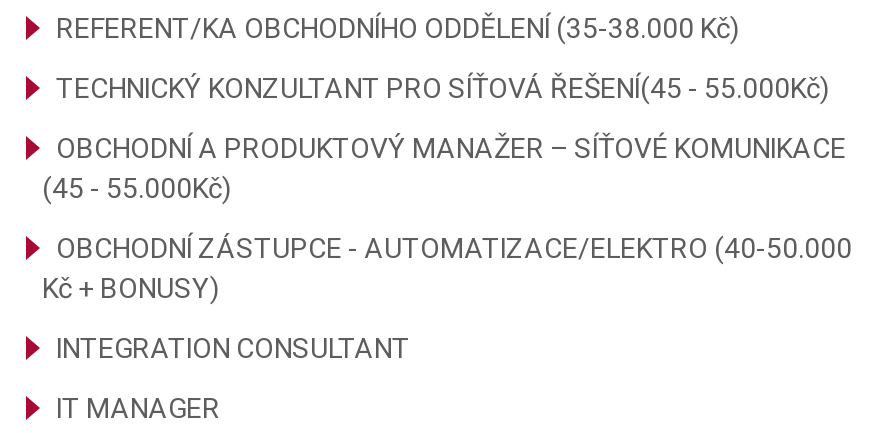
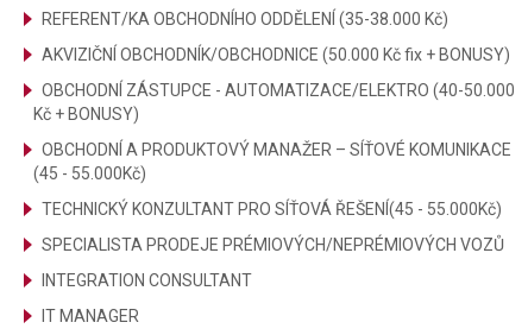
none -> [42,45,510,64] AKVIZIČNÍ OBCHODNÍK/OBCHODNICE (50.000 Kč fix + BONUSY)
moved [42,72,846,204] -> [33,140,511,219]: OBCHODNÍ A PRODUKTOVÝ MANAŽER – SÍŤOVÉ KOMUNIKACE | (45 - 55.000Kč) | TECHNICKÝ KONZULTANT PRO SÍŤOVÁ ŘEŠENÍ(45 - 55.000Kč)
moved [42,232,852,304] -> [33,81,515,124]: OBCHODNÍ ZÁSTUPCE - AUTOMATIZACE/ELEKTRO (40-50.000 | Kč + BONUSY)
none -> [42,235,504,254] SPECIALISTA PRODEJE PRÉMIOVÝCH/NEPRÉMIOVÝCH VOZŮ

